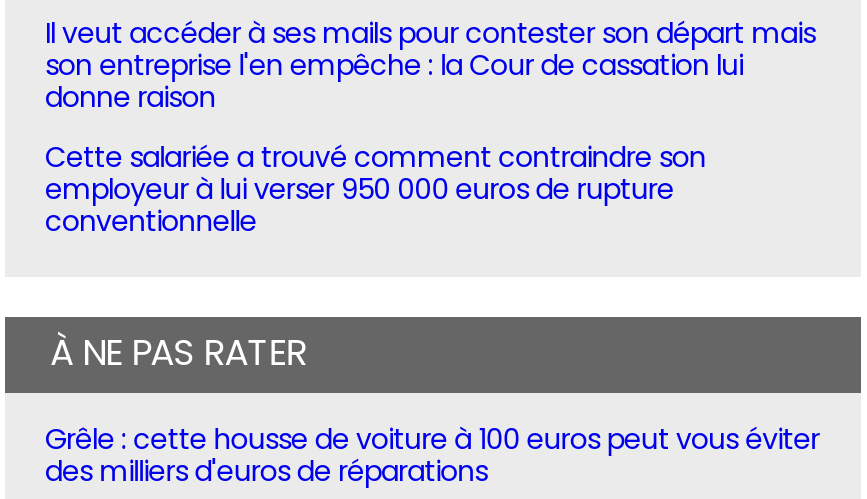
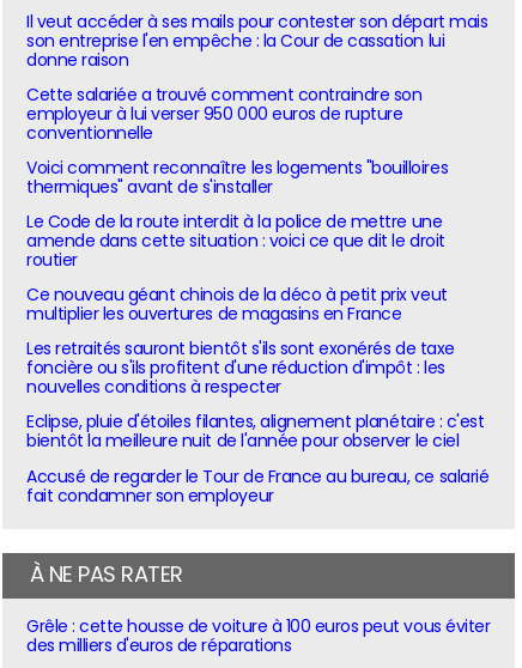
none -> [26,159,489,504] Voici comment reconnaître les logements "bouilloires | thermiques" avant de s'installer | Le Code de la route interdit à la police de mettre une | amende dans cette situation : voici ce que dit le droit | routier | Ce nouveau géant chinois de la déco à petit prix veut | multiplier les ouvertures de magasins en France | Les retraités sauront bientôt s'ils sont exonérés de taxe | foncière ou s'ils profitent d'une réduction d'impôt : les | nouvelles conditions à respecter | Eclipse, pluie d'étoiles filantes, alignement planétaire : c'est | bientôt la meilleure nuit de l'année pour observer le ciel | Accusé de regarder le Tour de France au bureau, ce salarié | fait condamner son employeur

